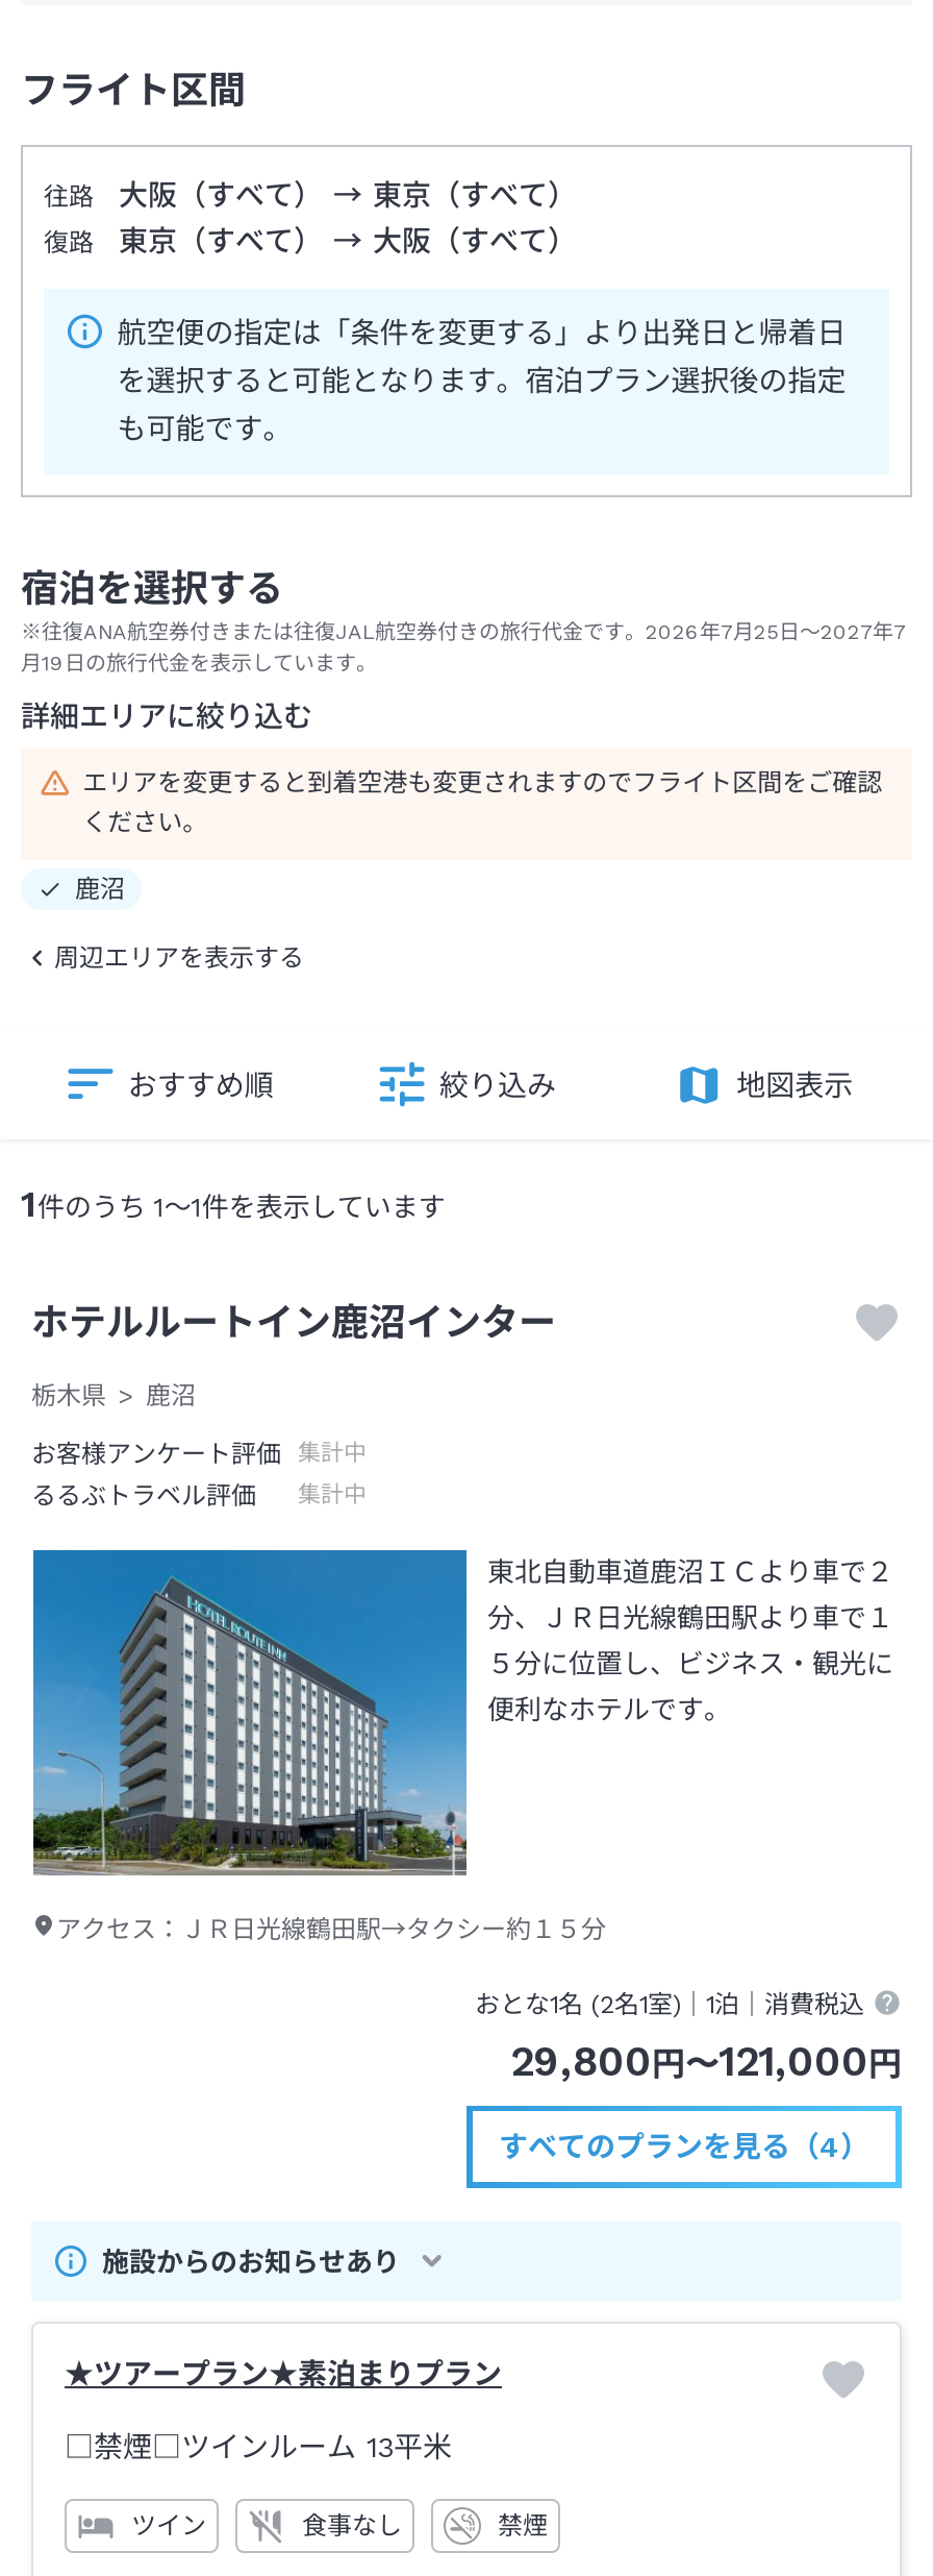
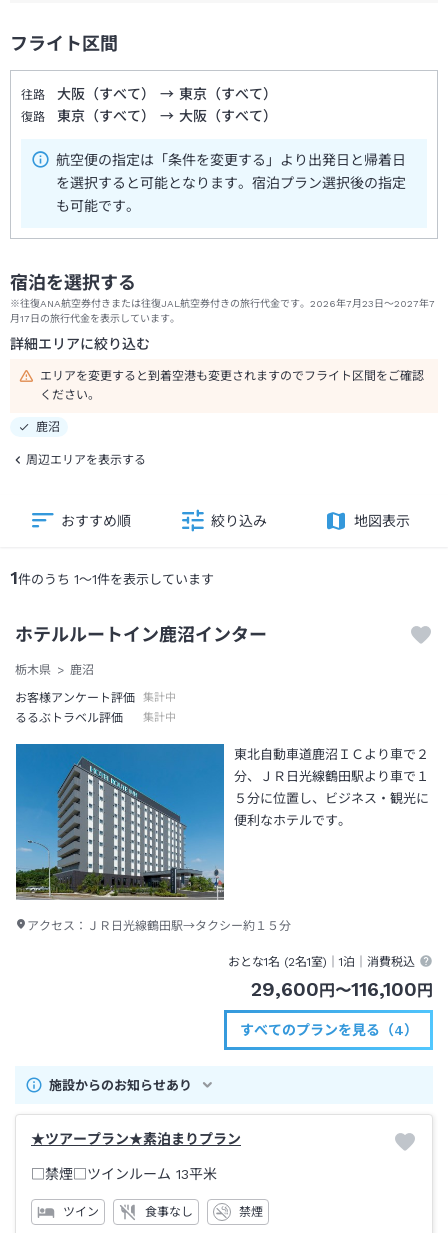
[21,619,906,642] ※往復ANA航空券付きまたは往復JAL航空券付きの旅行代金です。2026年7月25日～2027年7 -> [10,298,435,309] ※往復ANA航空券付きまたは往復JAL航空券付きの旅行代金です。2026年7月23日～2027年7
[21,651,377,674] 月19日の旅行代金を表示しています。 -> [10,313,180,324] 月17日の旅行代金を表示しています。
[510,2037,902,2087] 29,800円〜121,000円 -> [251,977,433,1001] 29,600円〜116,100円

